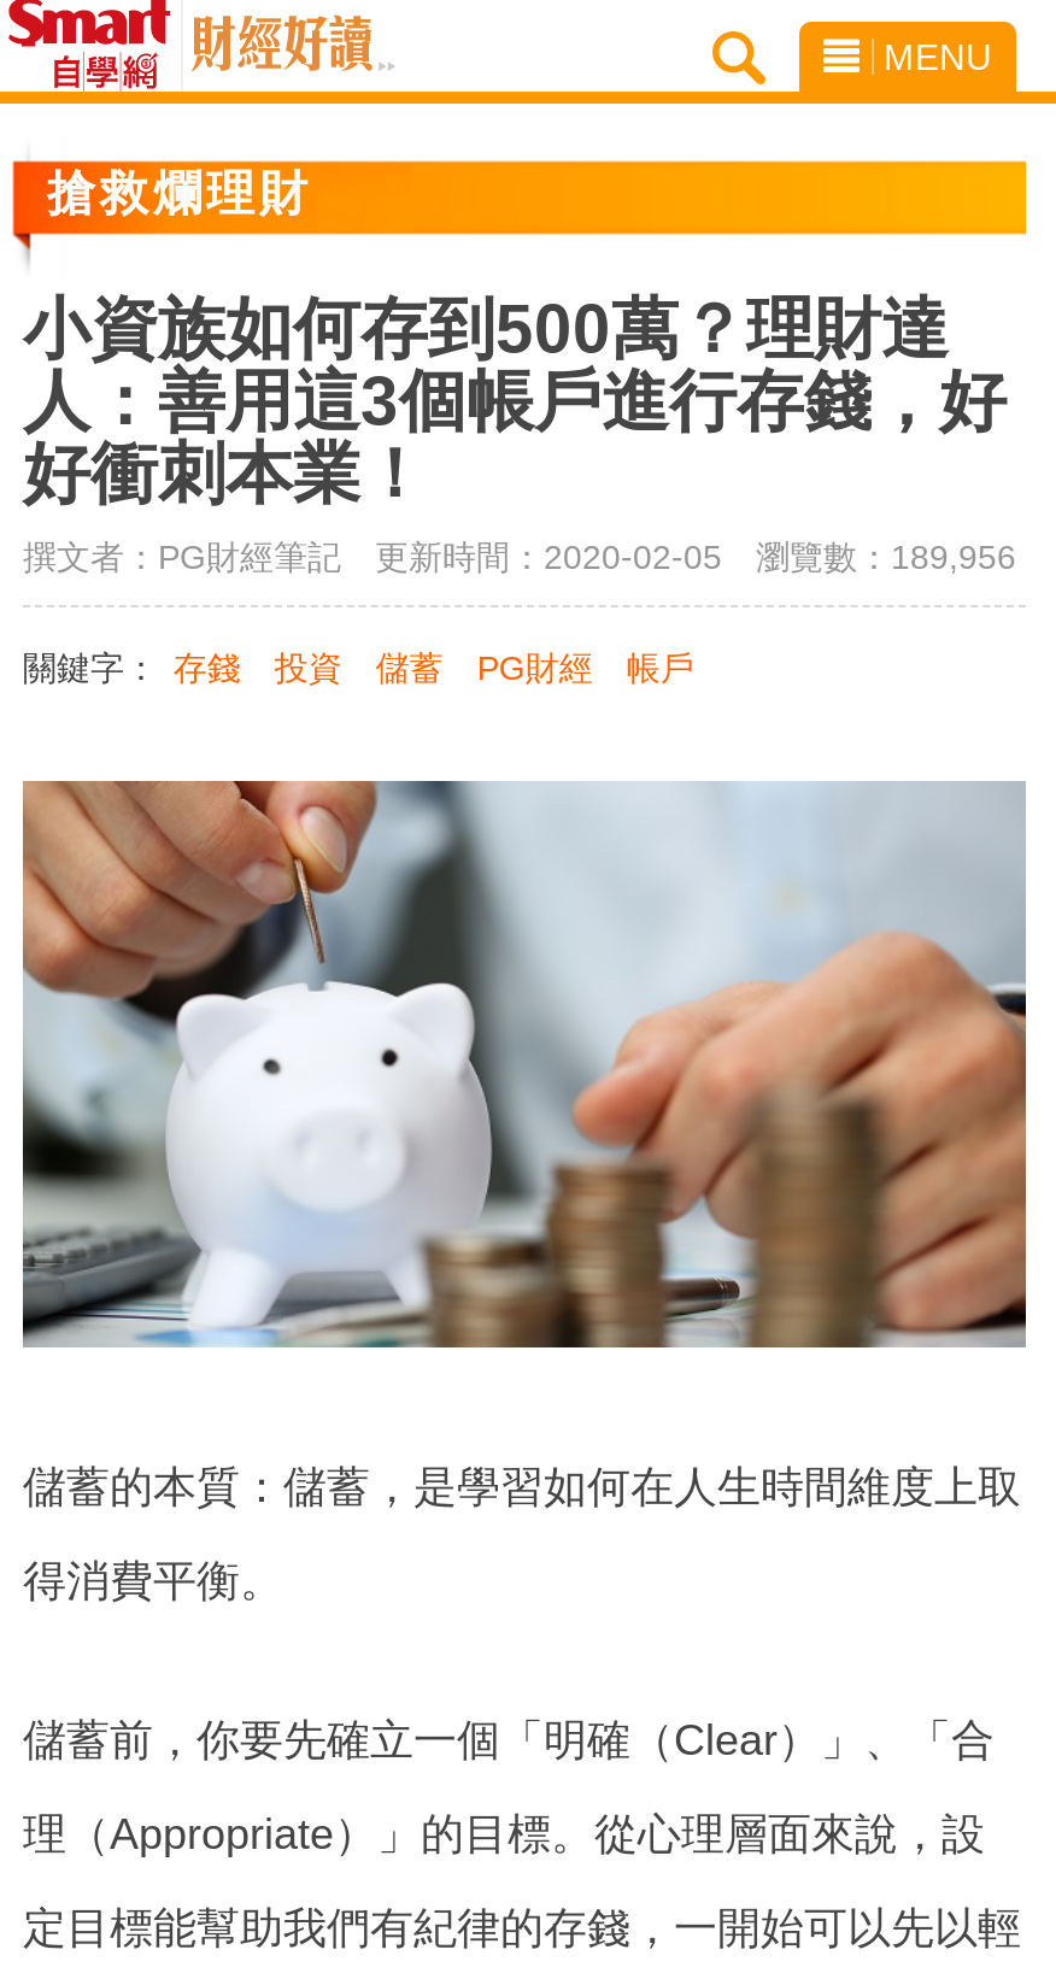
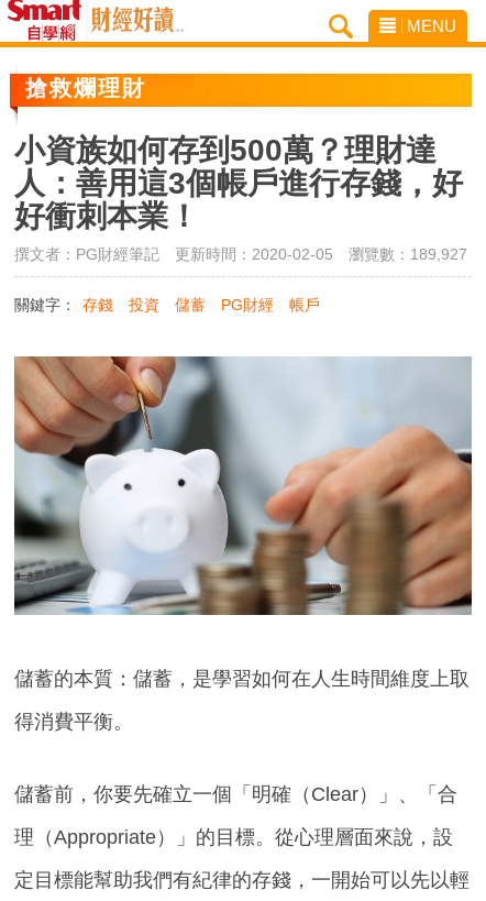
[23,538,1016,576] 撰文者：PG財經筆記 更新時間：2020-02-05 瀏覽數：189,956 -> [14,245,467,263] 撰文者：PG財經筆記 更新時間：2020-02-05 瀏覽數：189,927

